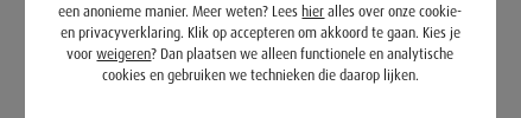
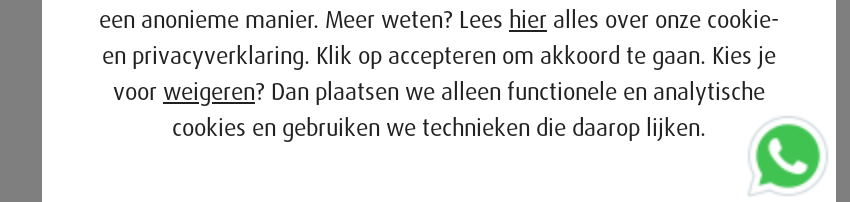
none -> [754,122,822,190] [image]

